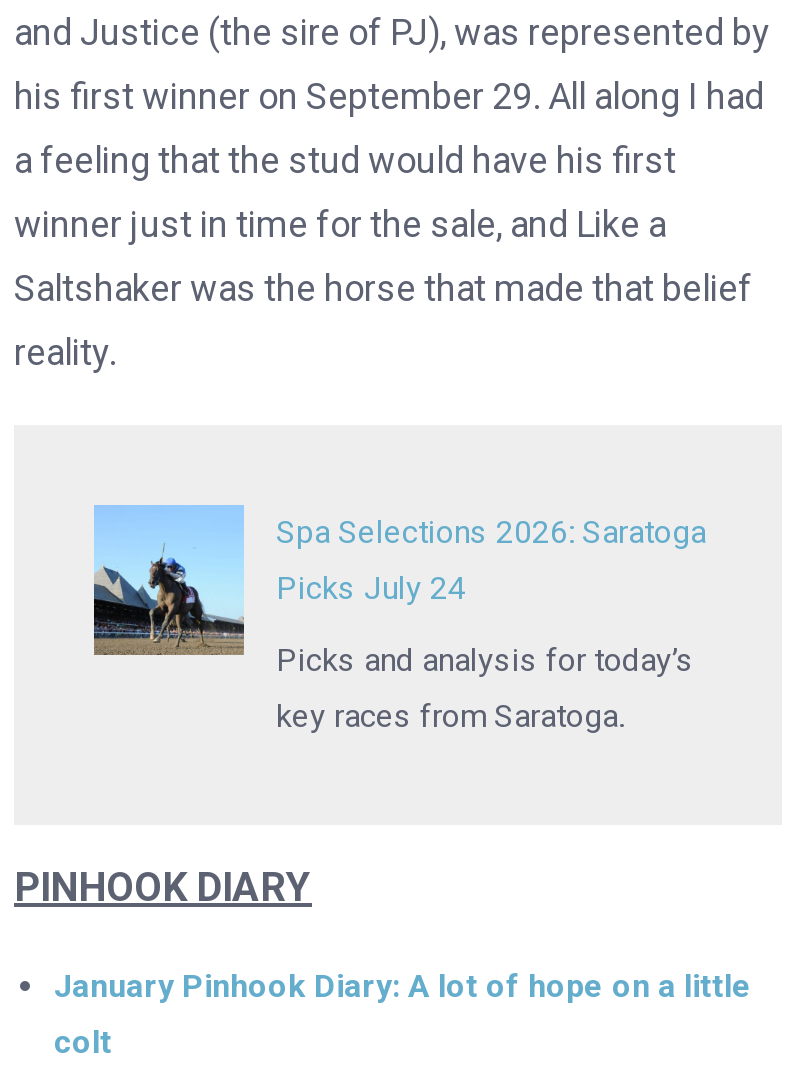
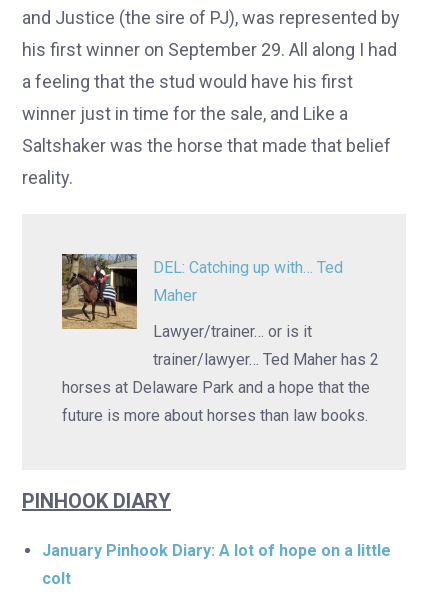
[92,503,706,735] [image] | Spa Selections 2026: Saratoga | Picks July 24 | Picks and analysis for today’s | key races from Saratoga. -> [61,253,379,425] [image] | DEL: Catching up with… Ted | Maher | Lawyer/trainer… or is it | trainer/lawyer… Ted Maher has 2 | horses at Delaware Park and a hope that the | future is more about horses than law books.

